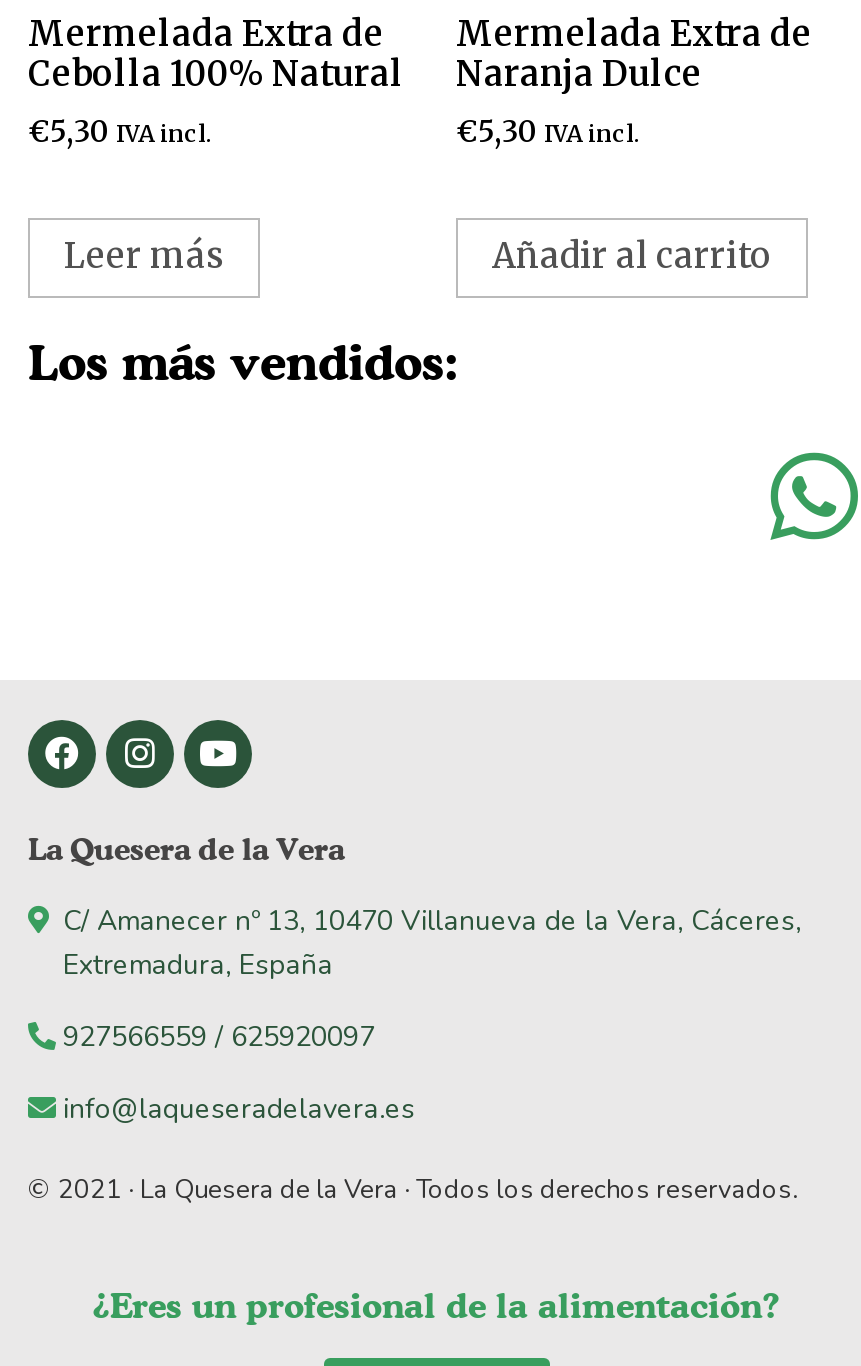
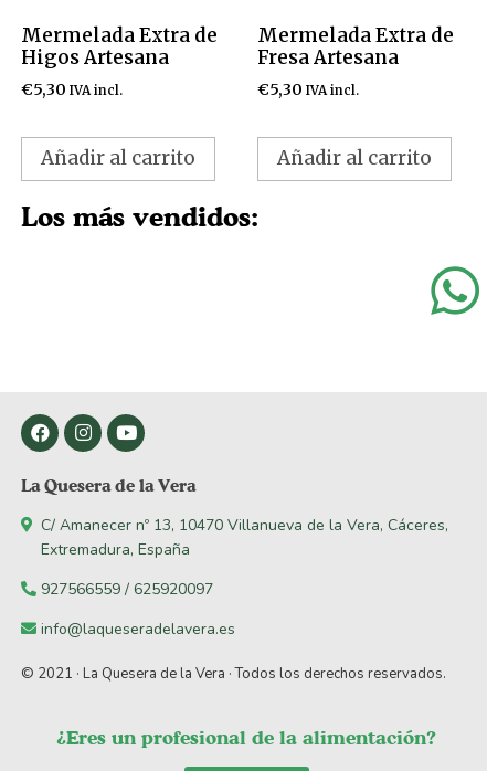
[28,52,404,96] Cebolla 100% Natural -> [21,46,169,70] Higos Artesana
[456,52,702,96] Naranja Dulce -> [257,46,399,70] Fresa Artesana
[64,235,224,279] Leer más -> [41,146,195,171] Añadir al carrito

